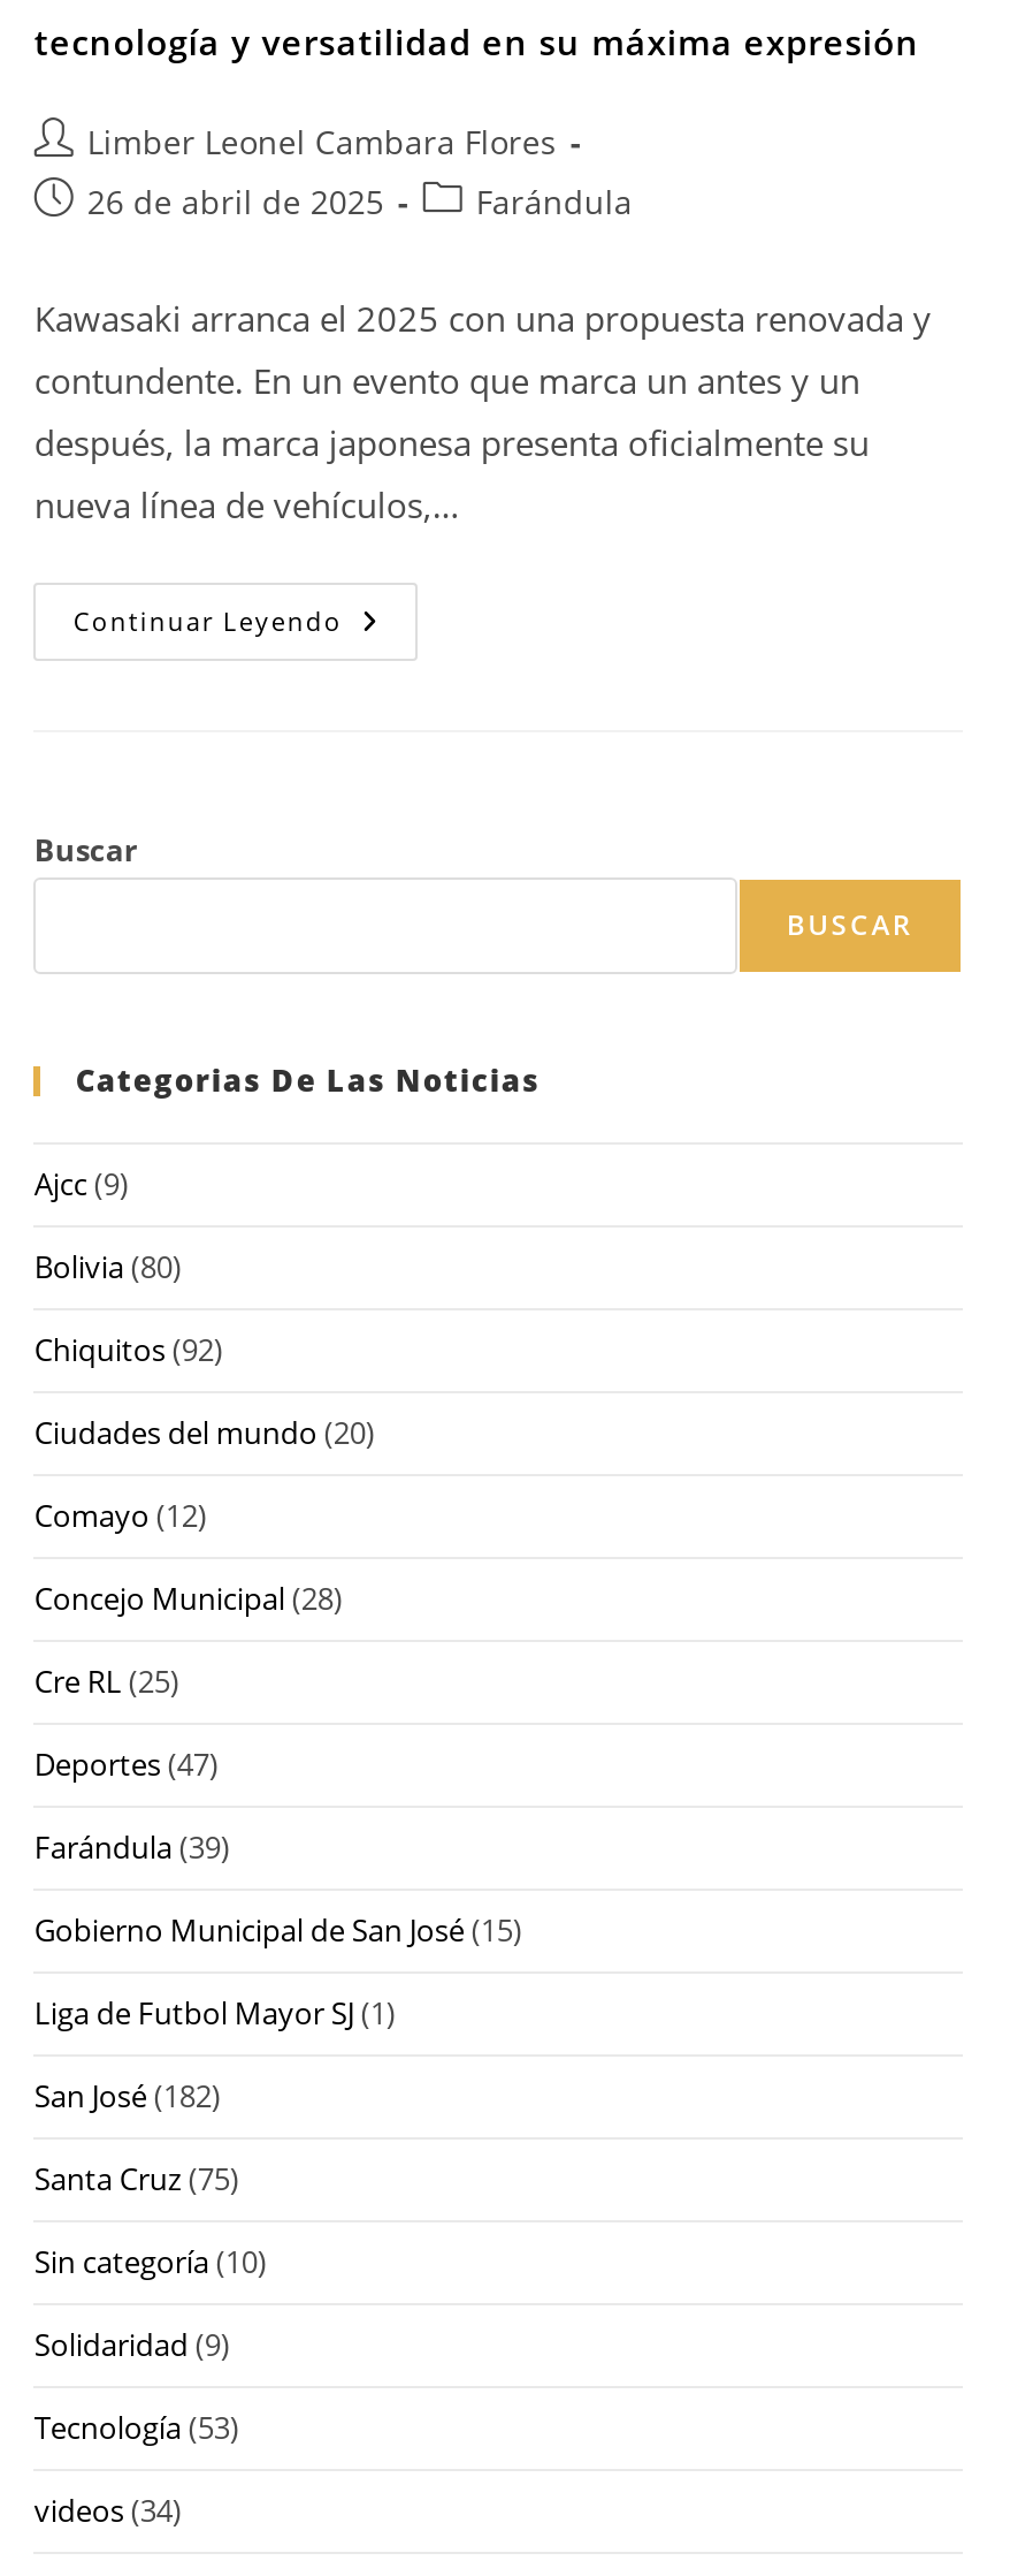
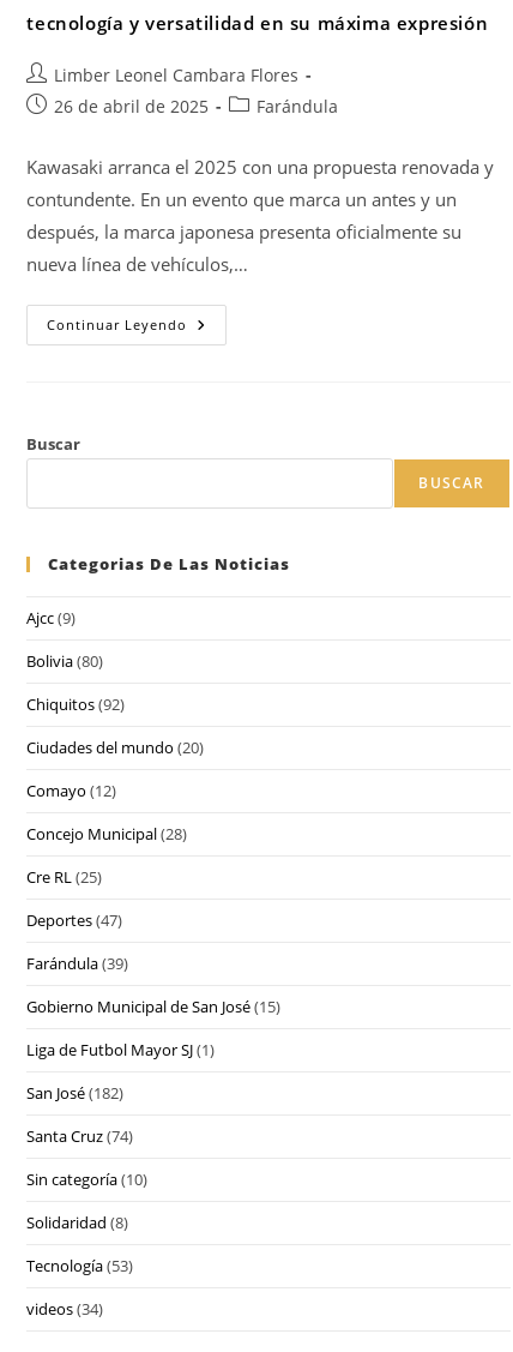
[34,2159,239,2200] Santa Cruz (75) -> [27,1126,134,1147] Santa Cruz (74)
[34,2325,230,2366] Solidaridad (9) -> [27,1212,129,1234] Solidaridad (8)

